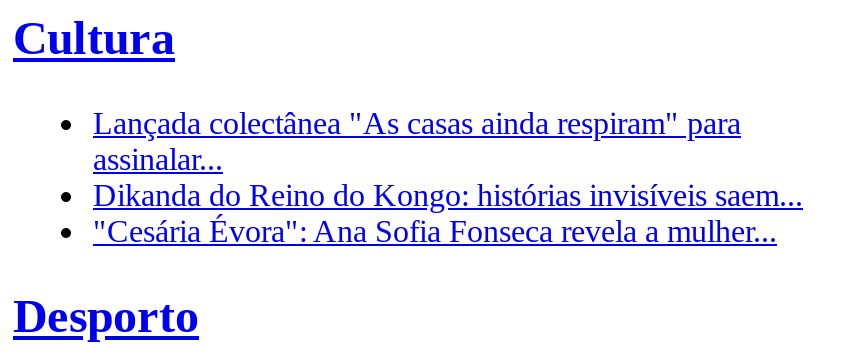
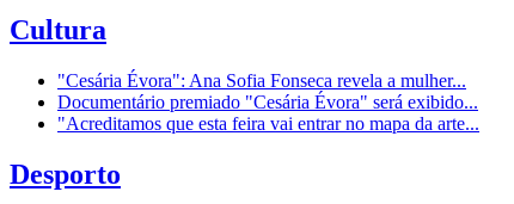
[93,106,803,212] Lançada colectânea "As casas ainda respiram" para | assinalar... | Dikanda do Reino do Kongo: histórias invisíveis saem... -> none
moved [93,214,777,248] -> [57,70,466,91]: "Cesária Évora": Ana Sofia Fonseca revela a mulher...
none -> [57,92,479,134] Documentário premiado "Cesária Évora" será exibido... | "Acreditamos que esta feira vai entrar no mapa da arte...

